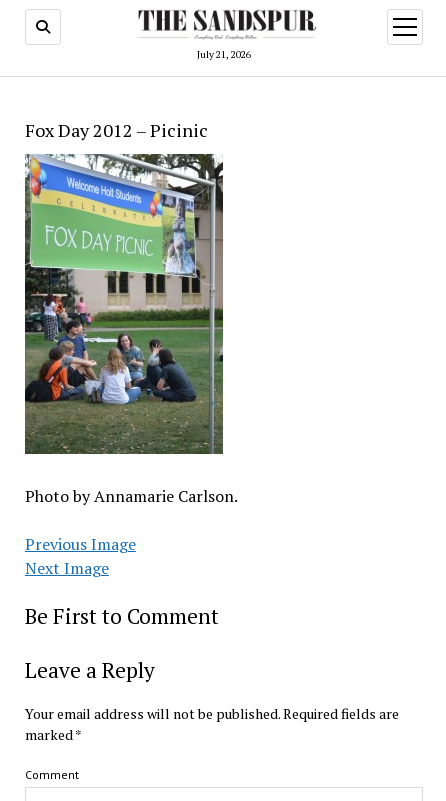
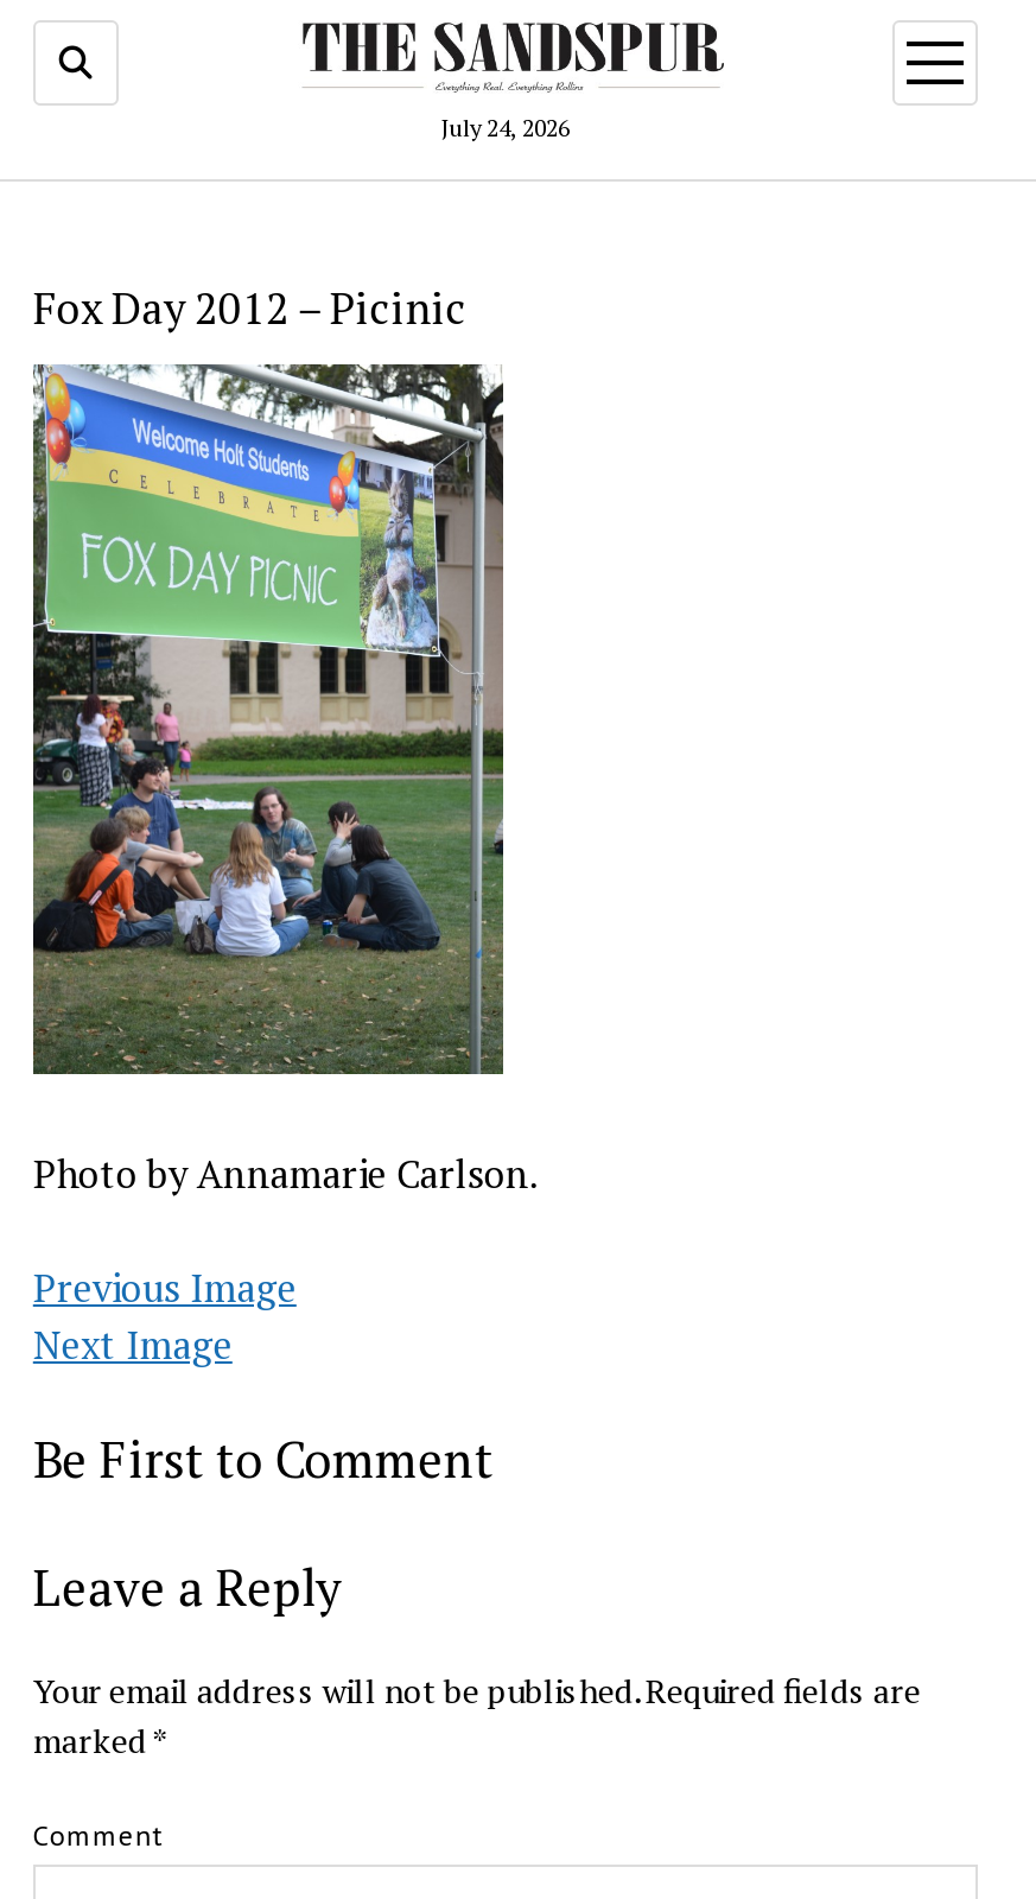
[197,48,251,61] July 21, 2026 -> [441,112,570,143] July 24, 2026

